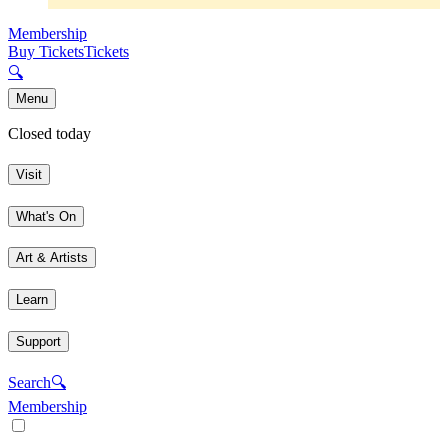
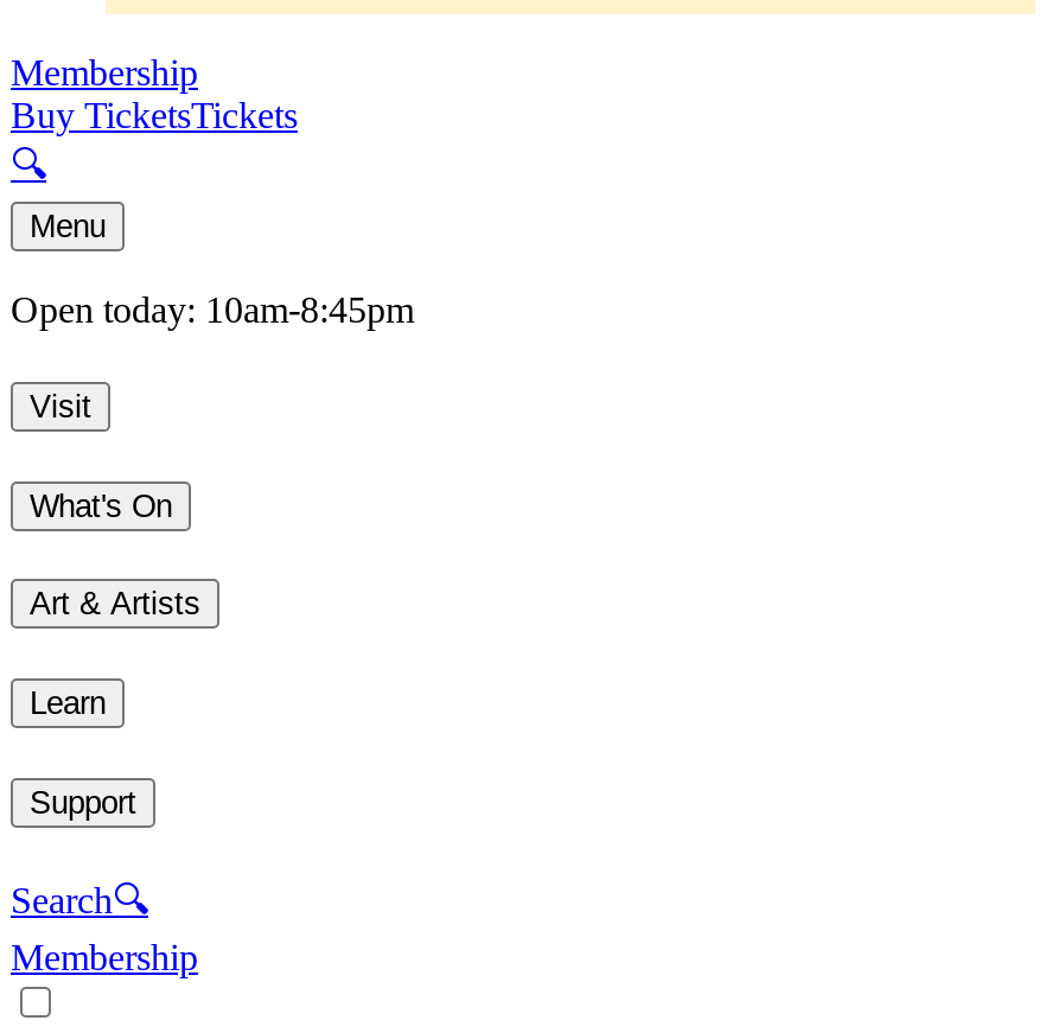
[8,125,91,142] Closed today -> [11,290,414,330] Open today: 10am-8:45pm

